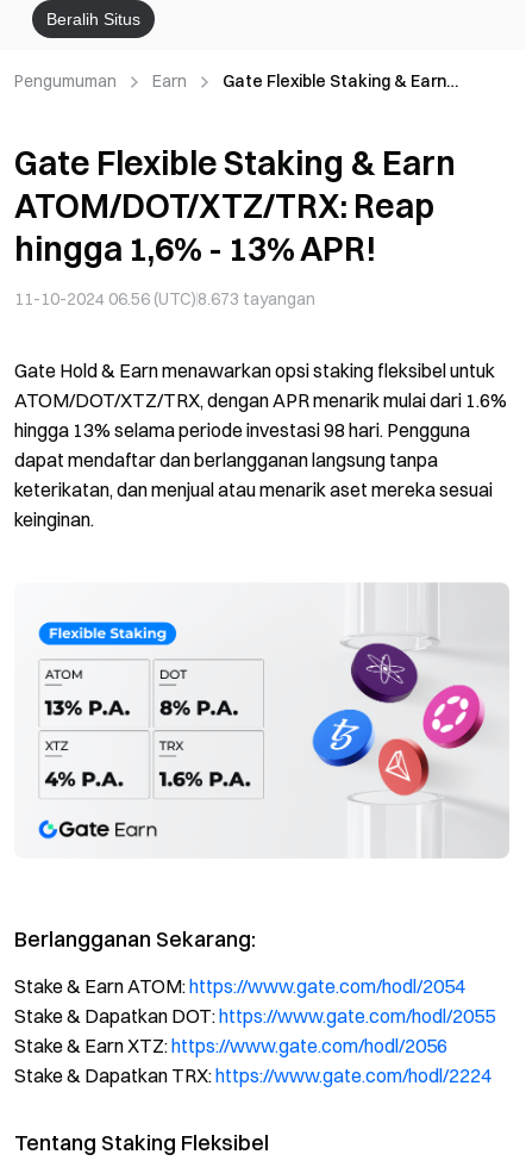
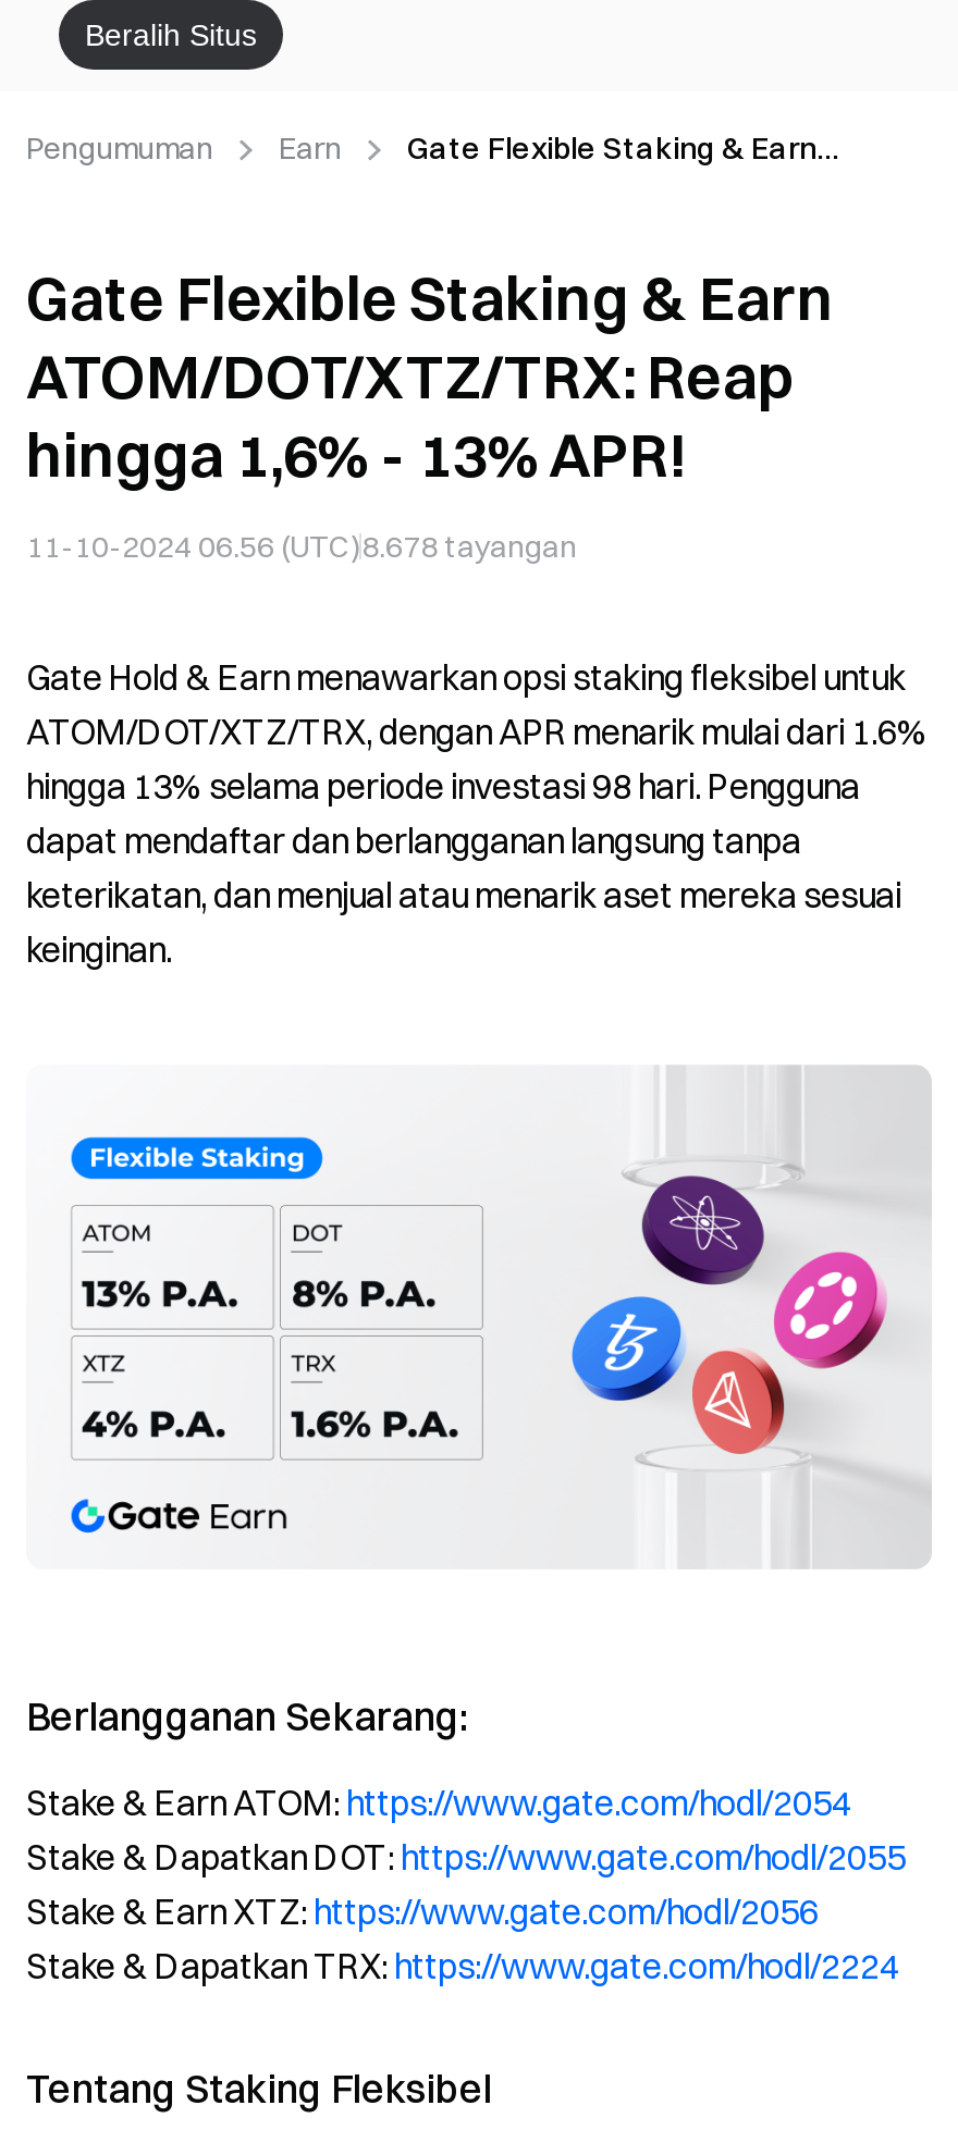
[14,288,315,310] 11-10-2024 06.56 (UTC)8.673 tayangan -> [26,527,577,566] 11-10-2024 06.56 (UTC)8.678 tayangan

